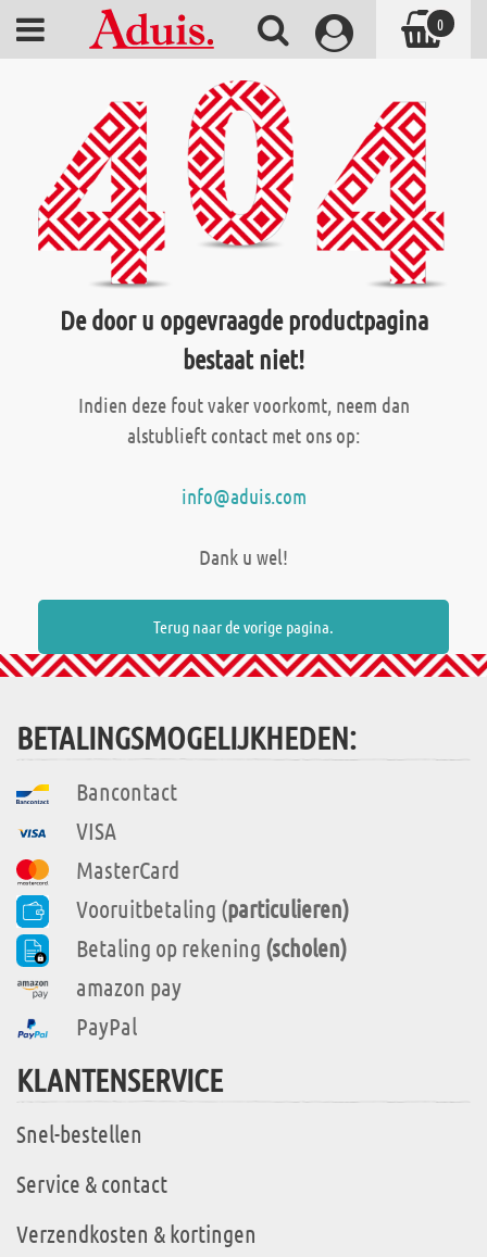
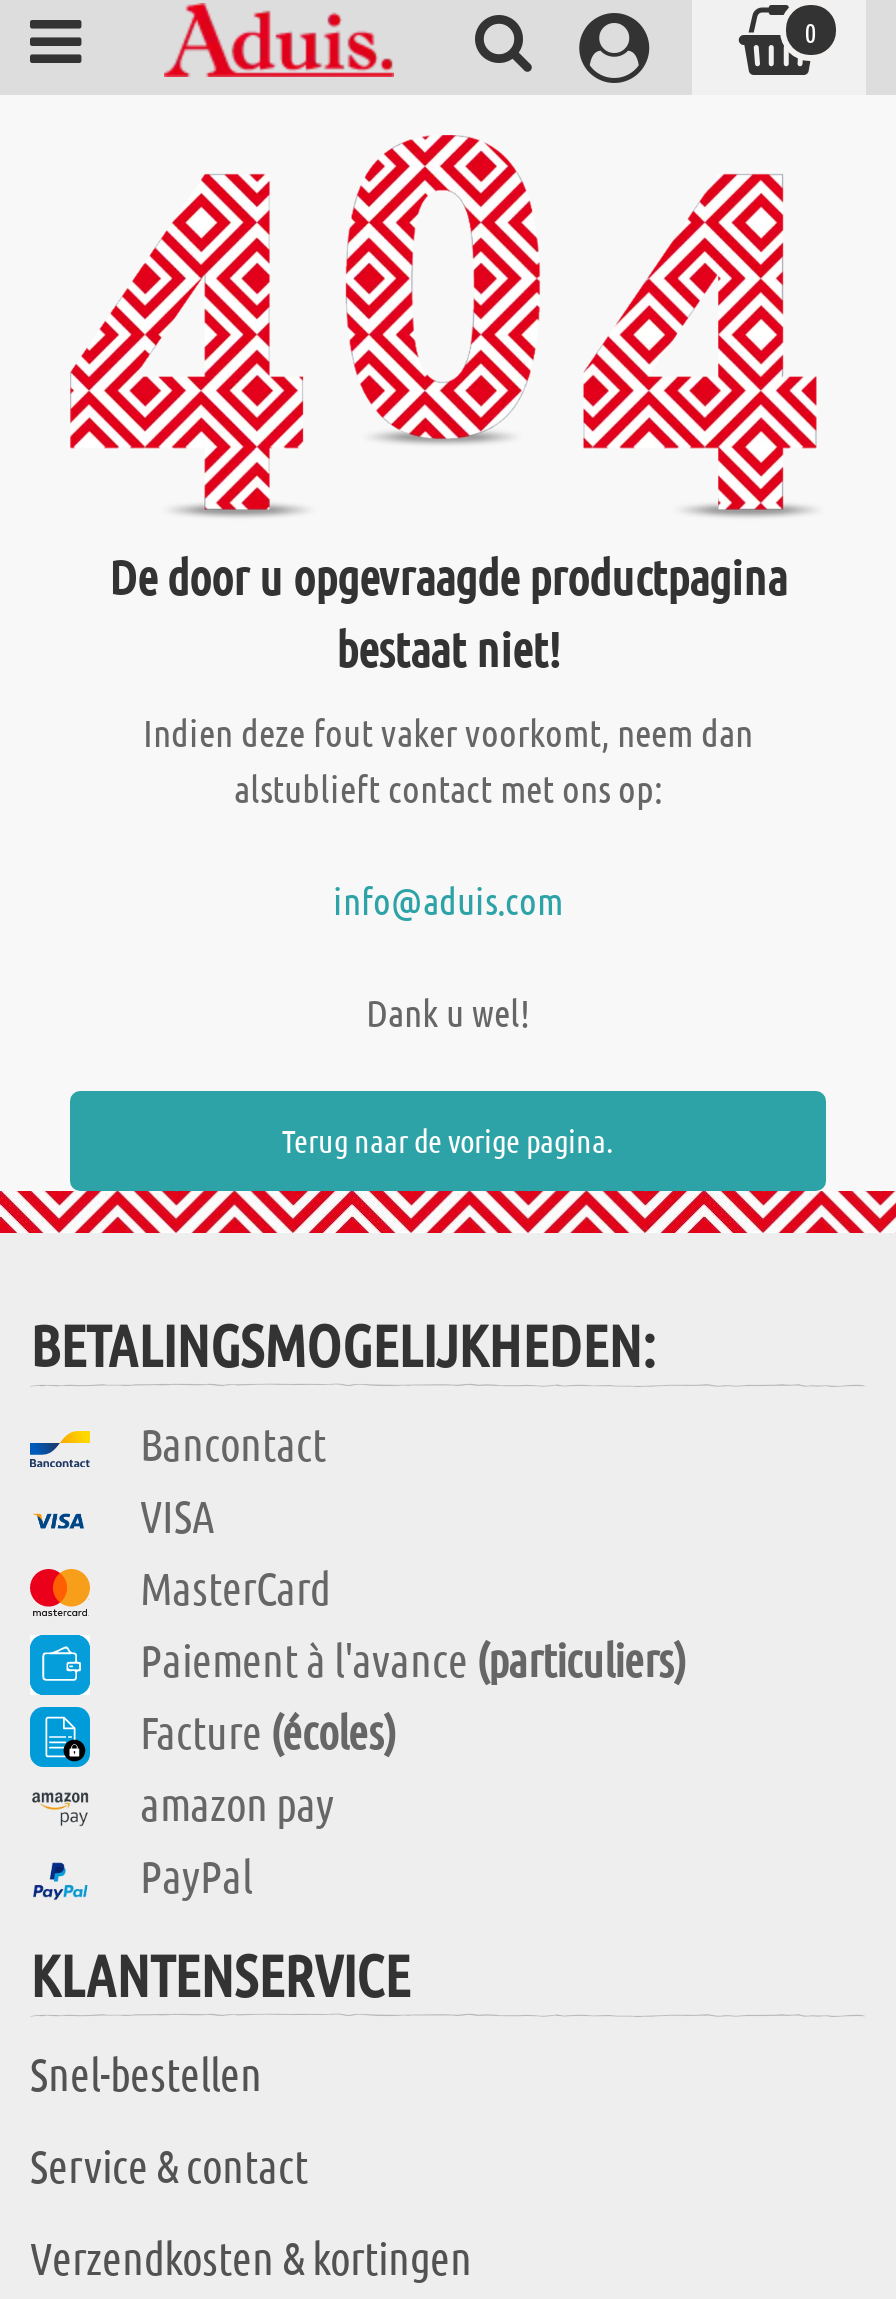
[76,894,349,961] Vooruitbetaling (particulieren) | Betaling op rekening (scholen) -> [140,1633,686,1757] Paiement à l'avance (particuliers) | Facture (écoles)

